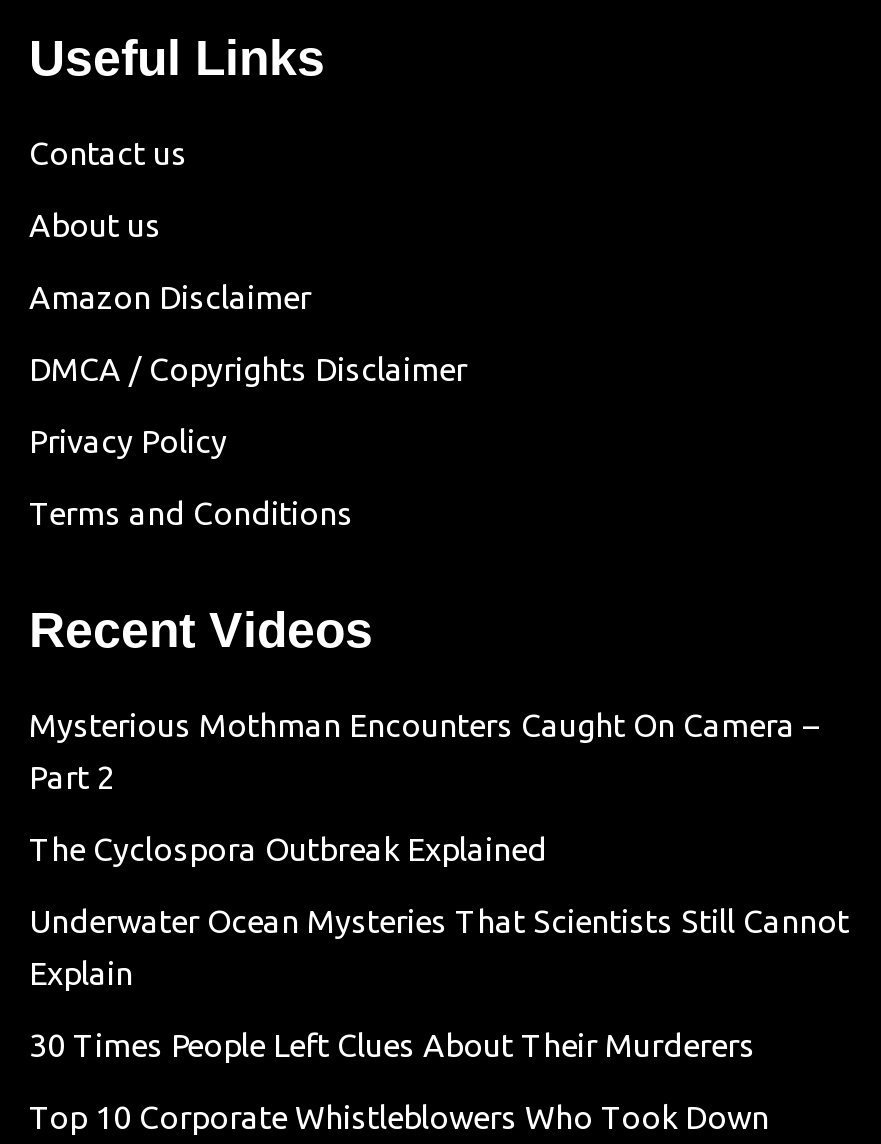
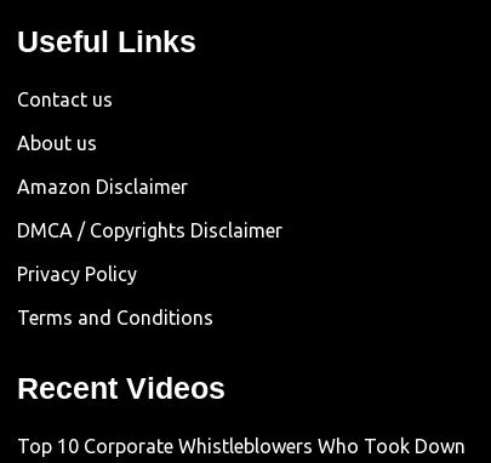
[29,707,849,1063] Mysterious Mothman Encounters Caught On Camera – | Part 2 | The Cyclospora Outbreak Explained | Underwater Ocean Mysteries That Scientists Still Cannot | Explain | 30 Times People Left Clues About Their Murderers -> none

